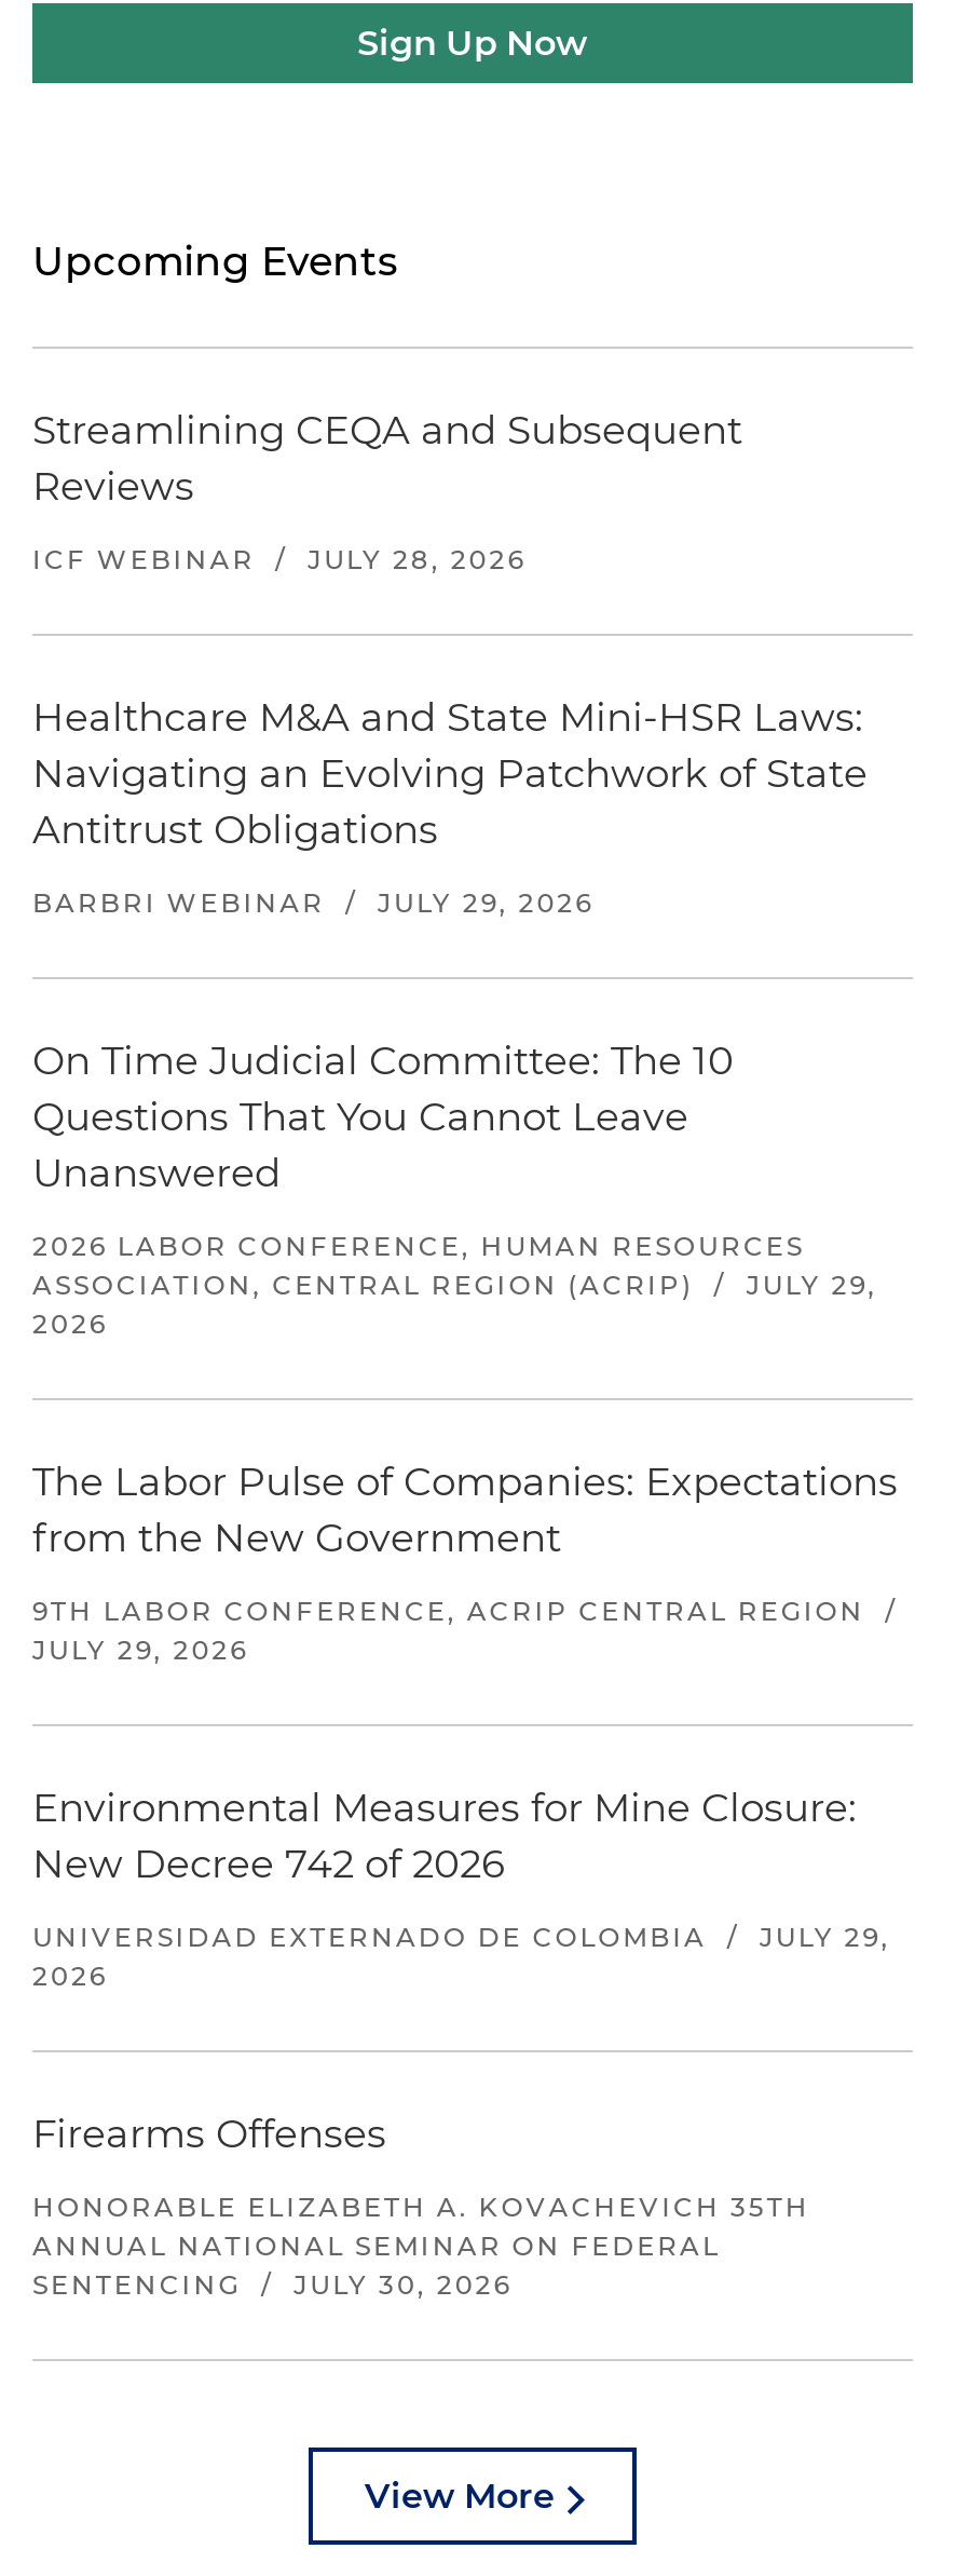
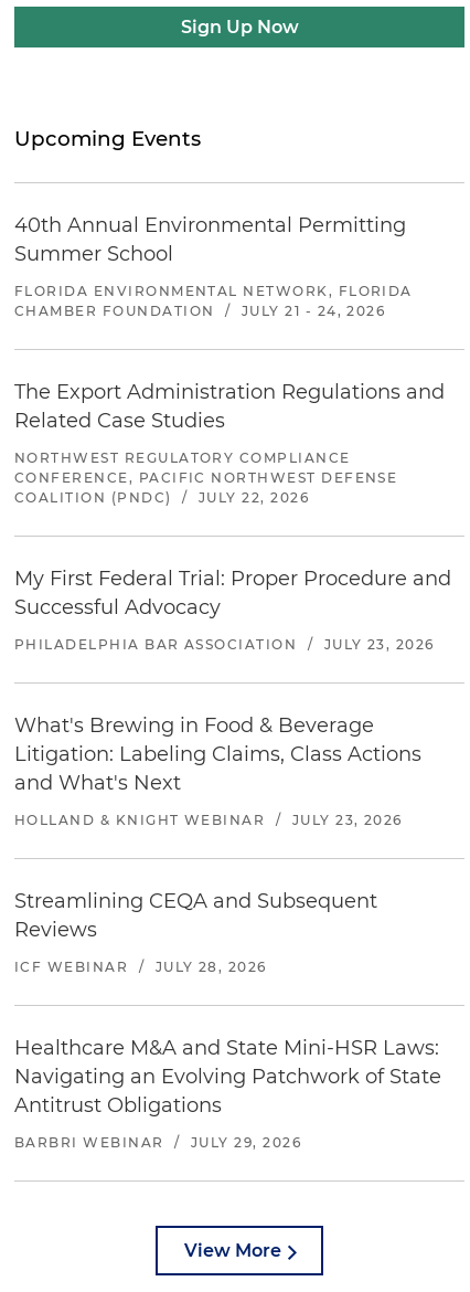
none -> [14,213,451,828] 40th Annual Environmental Permitting | Summer School | FLORIDA ENVIRONMENTAL NETWORK, FLORIDA | CHAMBER FOUNDATION / JULY 21 - 24, 2026 | The Export Administration Regulations and | Related Case Studies | NORTHWEST REGULATORY COMPLIANCE | CONFERENCE, PACIFIC NORTHWEST DEFENSE | COALITION (PNDC) / JULY 22, 2026 | My First Federal Trial: Proper Procedure and | Successful Advocacy | PHILADELPHIA BAR ASSOCIATION / JULY 23, 2026 | What's Brewing in Food & Beverage | Litigation: Labeling Claims, Class Actions | and What's Next | HOLLAND & KNIGHT WEBINAR / JULY 23, 2026
moved [32,407,868,919] -> [14,889,441,1151]: Streamlining CEQA and Subsequent | Reviews | ICF WEBINAR / JULY 28, 2026 | Healthcare M&A and State Mini-HSR Laws: | Navigating an Evolving Patchwork of State | Antitrust Obligations | BARBRI WEBINAR / JULY 29, 2026
[32,1038,898,2301] On Time Judicial Committee: The 10 | Questions That You Cannot Leave | Unanswered | 2026 LABOR CONFERENCE, HUMAN RESOURCES | ASSOCIATION, CENTRAL REGION (ACRIP) / JULY 29, | 2026 | The Labor Pulse of Companies: Expectations | from the New Government | 9TH LABOR CONFERENCE, ACRIP CENTRAL REGION / | JULY 29, 2026 | Environmental Measures for Mine Closure: | New Decree 742 of 2026 | UNIVERSIDAD EXTERNADO DE COLOMBIA / JULY 29, | 2026 | Firearms Offenses | HONORABLE ELIZABETH A. KOVACHEVICH 35TH | ANNUAL NATIONAL SEMINAR ON FEDERAL | SENTENCING / JULY 30, 2026 -> none

